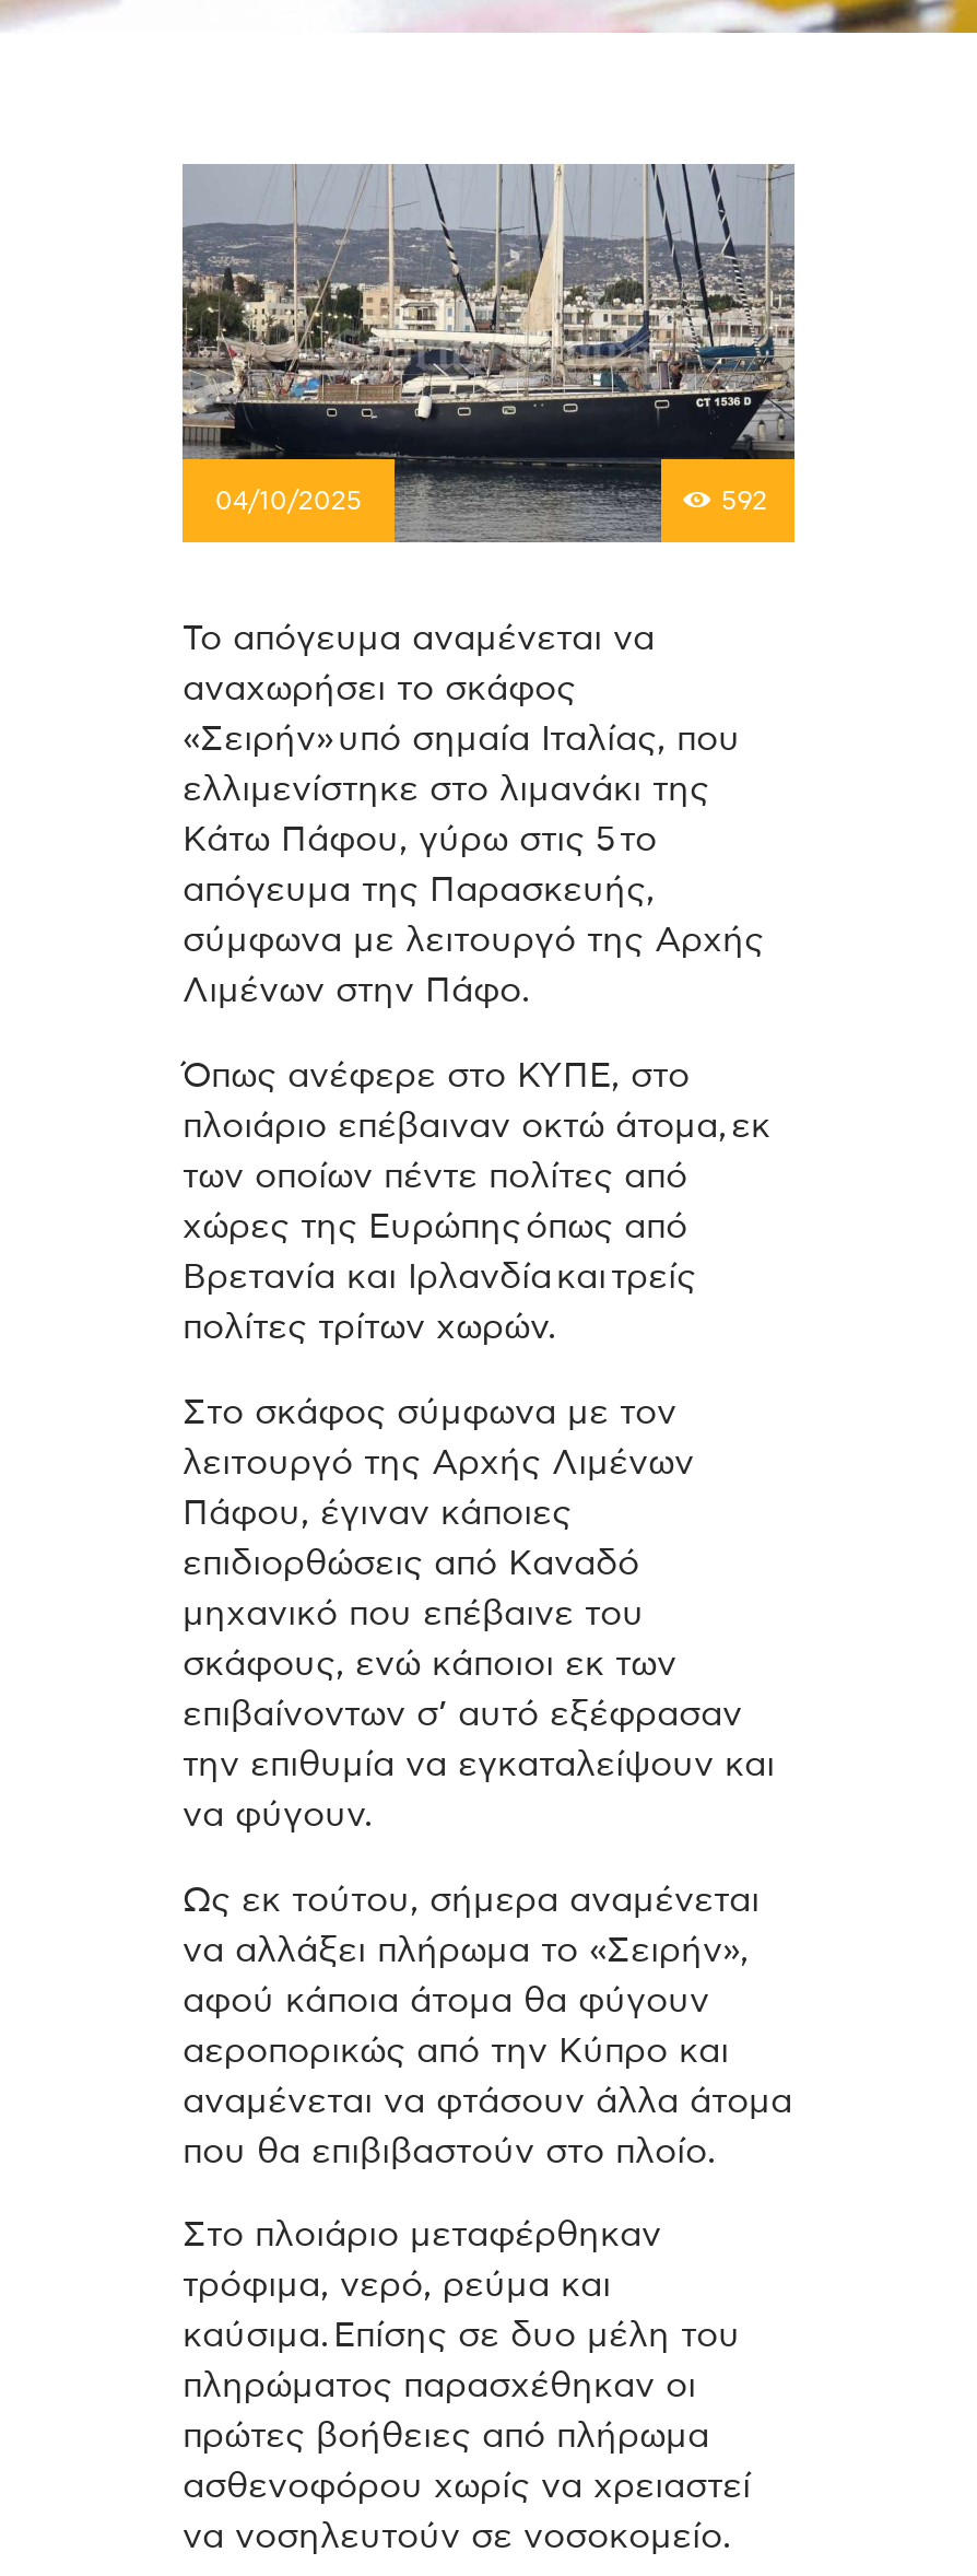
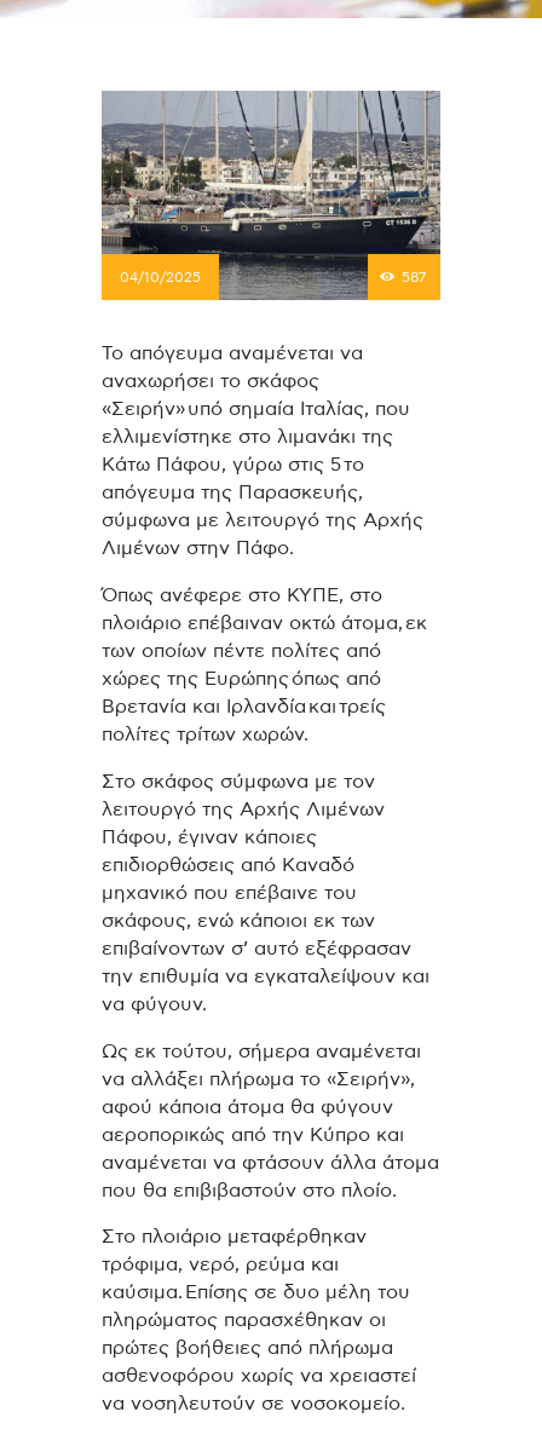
[721,487,767,513] 592 -> [401,269,425,284] 587

